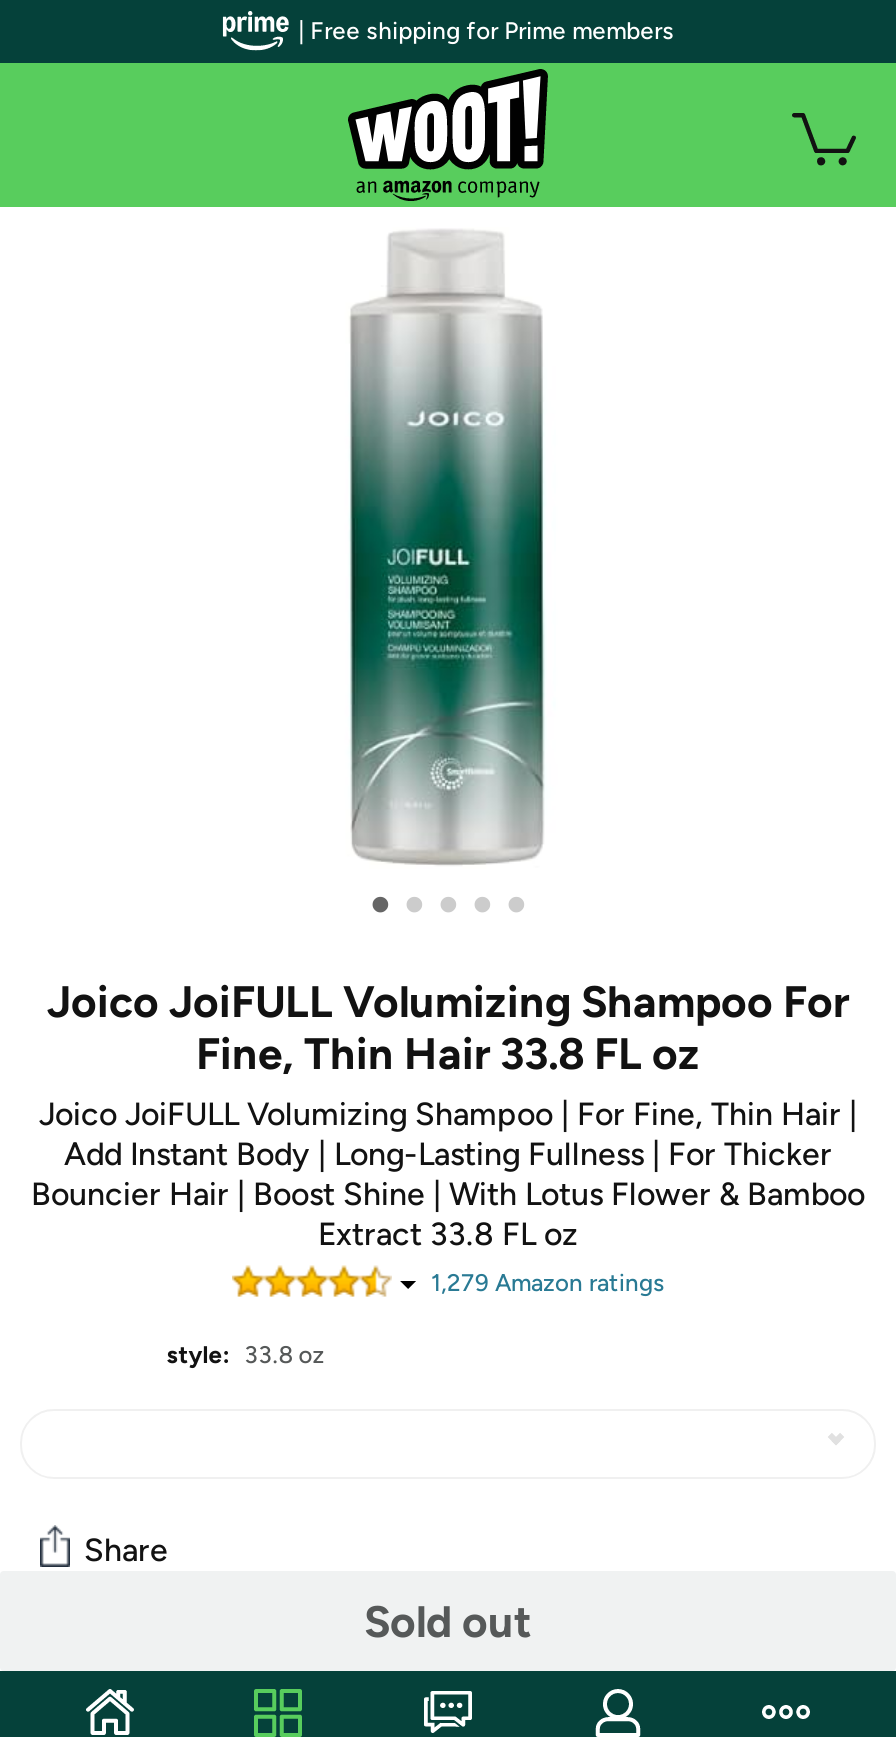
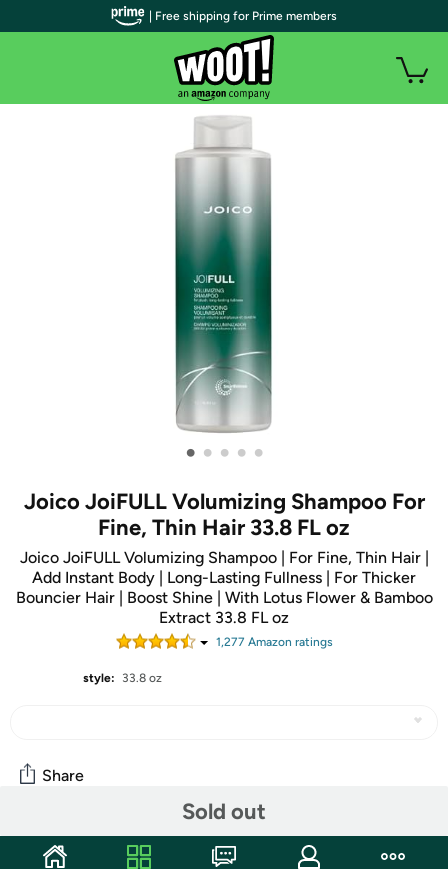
[431,1269,665,1297] 1,279 Amazon ratings -> [215,635,332,649] 1,277 Amazon ratings

